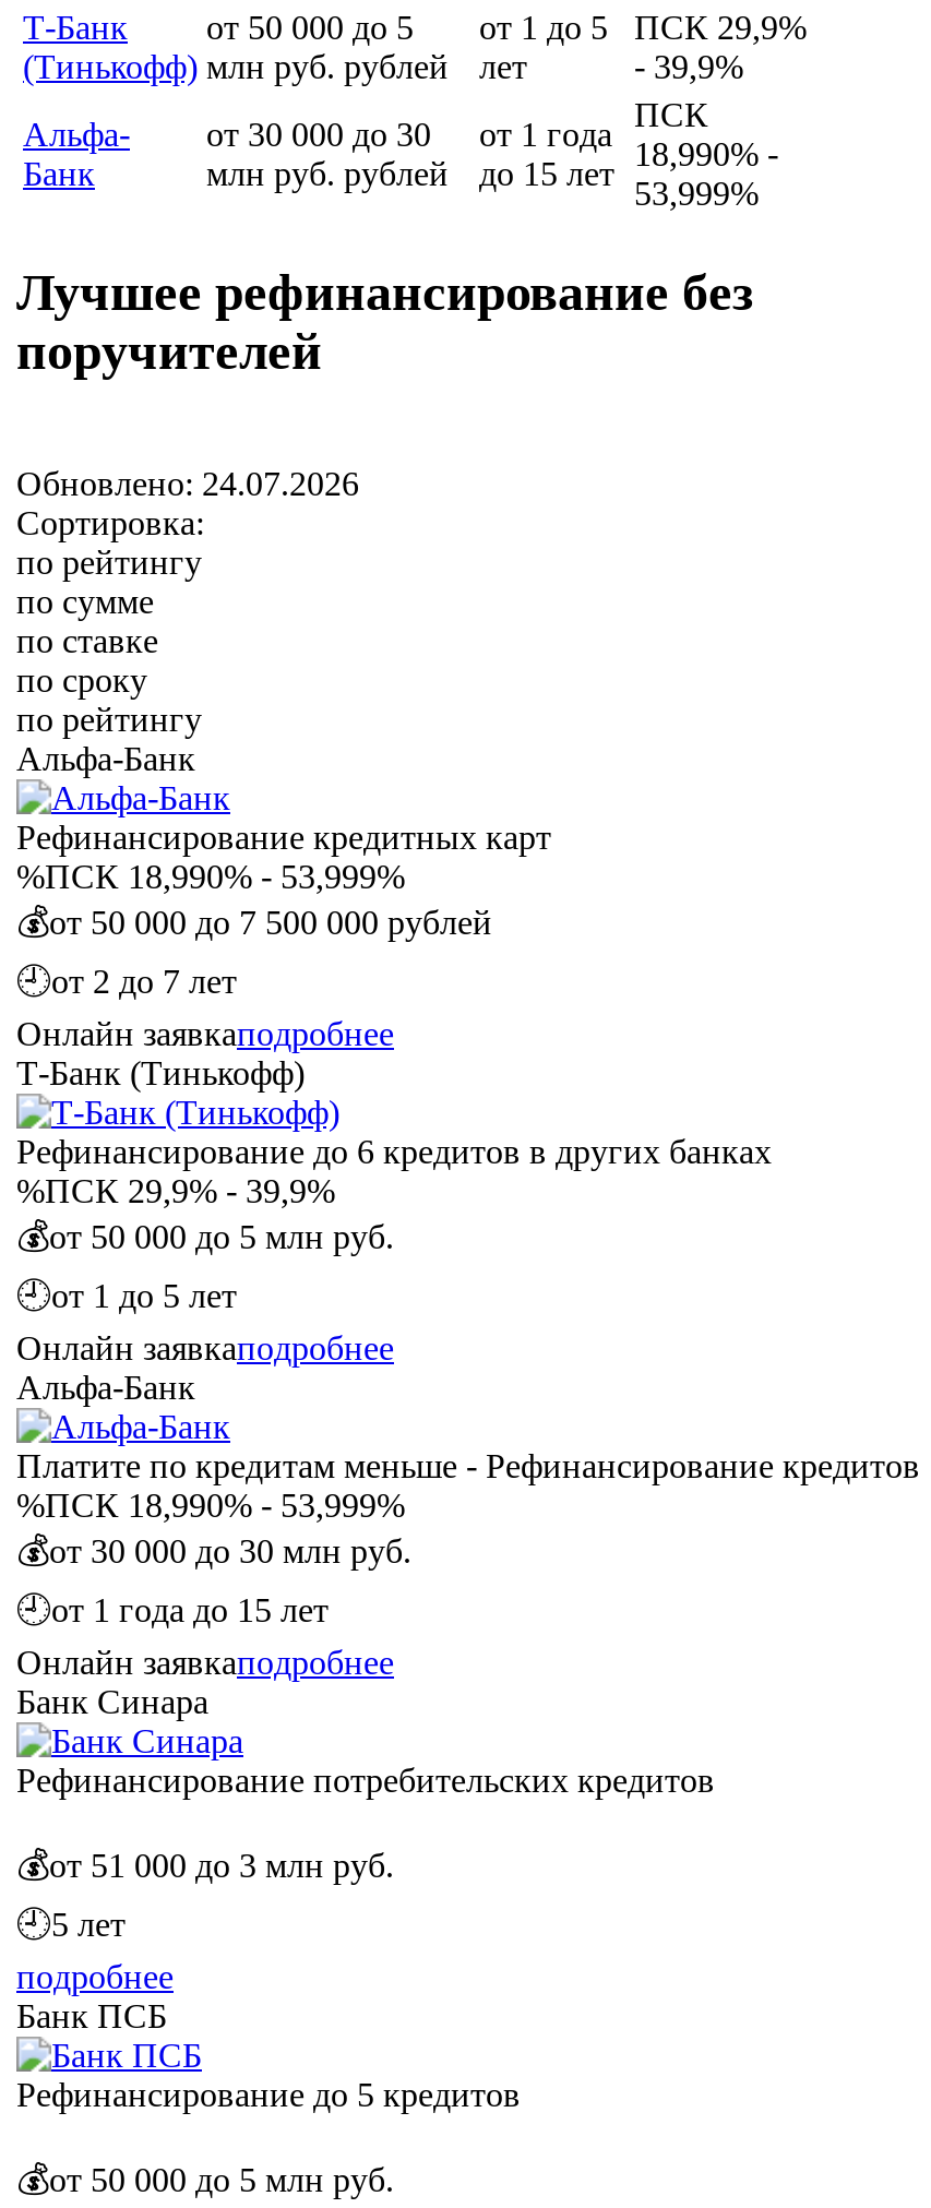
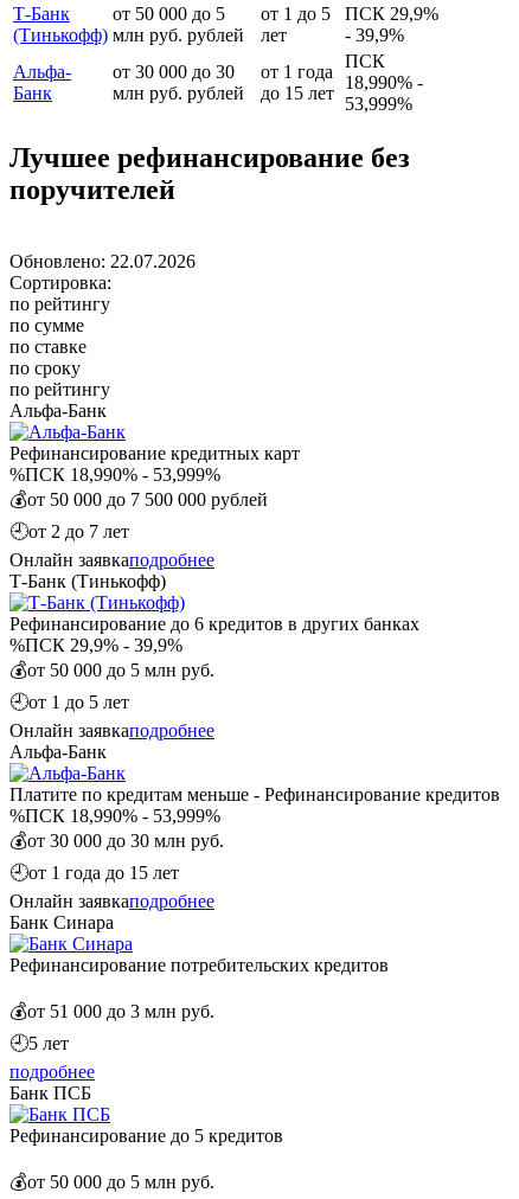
[16,463,359,501] Обновлено: 24.07.2026 -> [9,252,196,272] Обновлено: 22.07.2026

